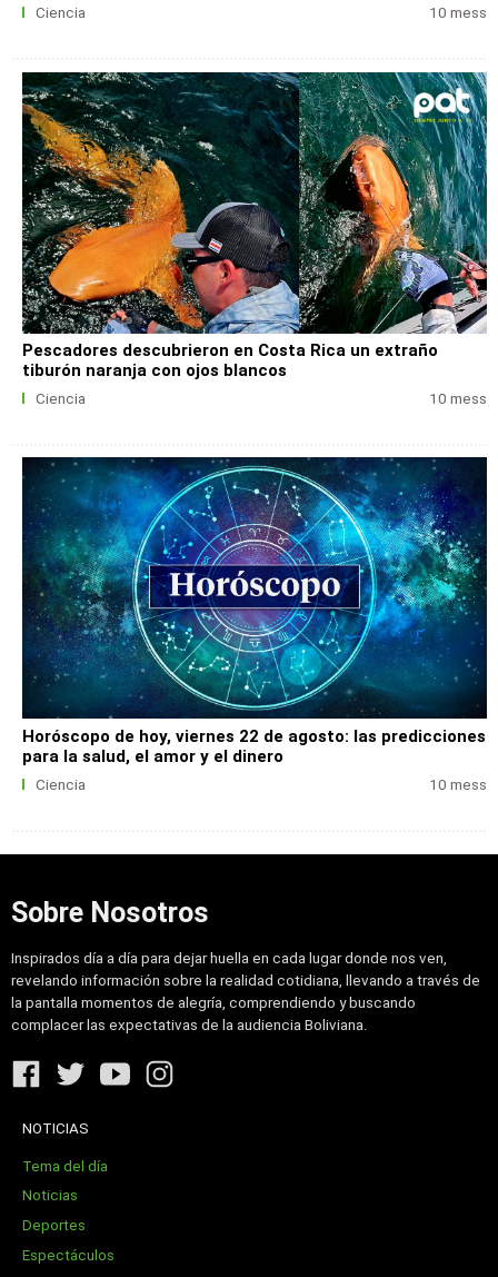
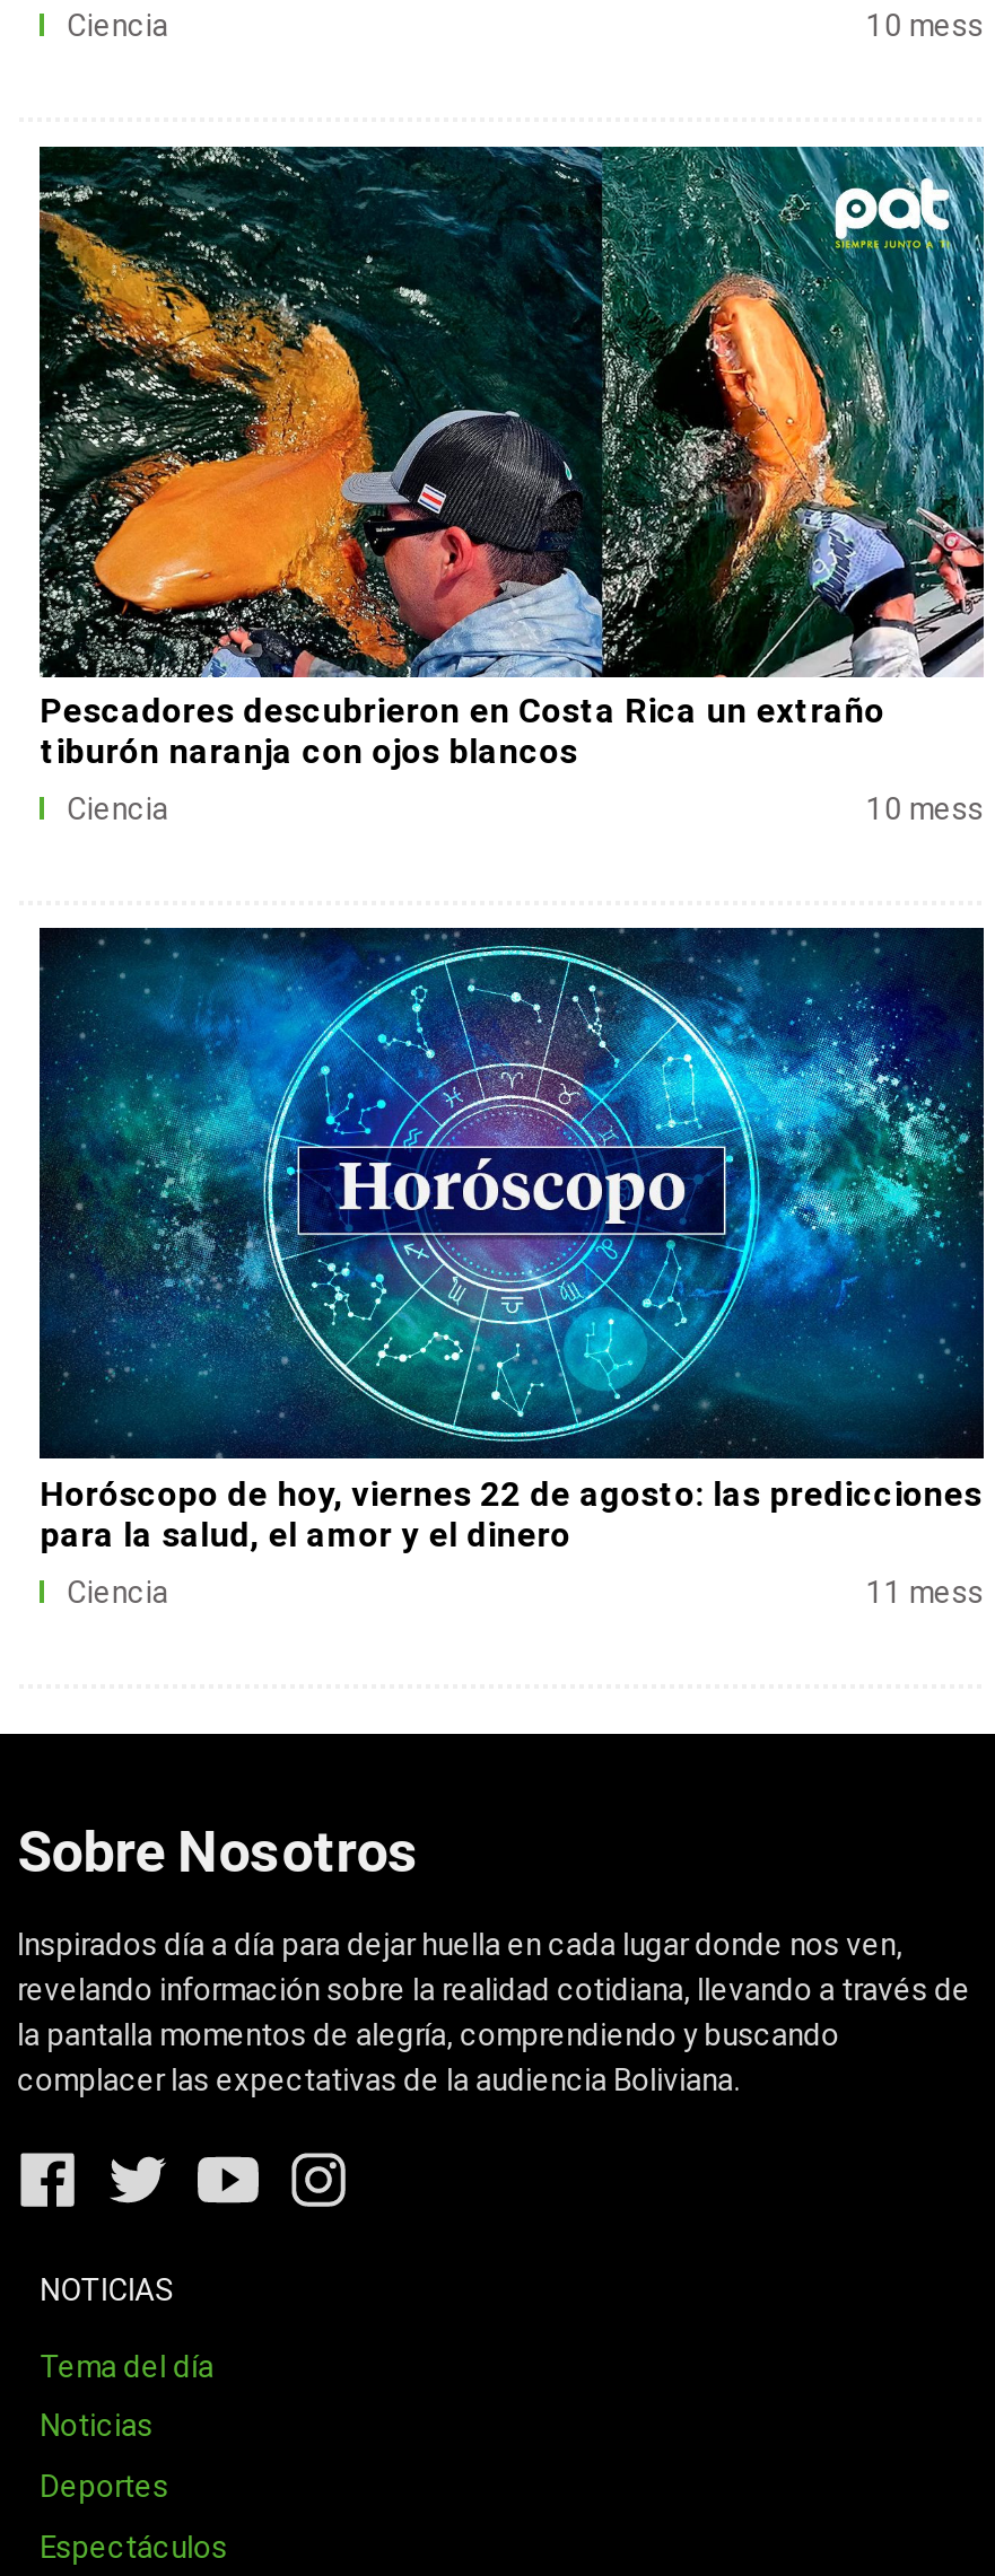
[429,776,487,793] 10 mess -> [866,1575,983,1609] 11 mess

